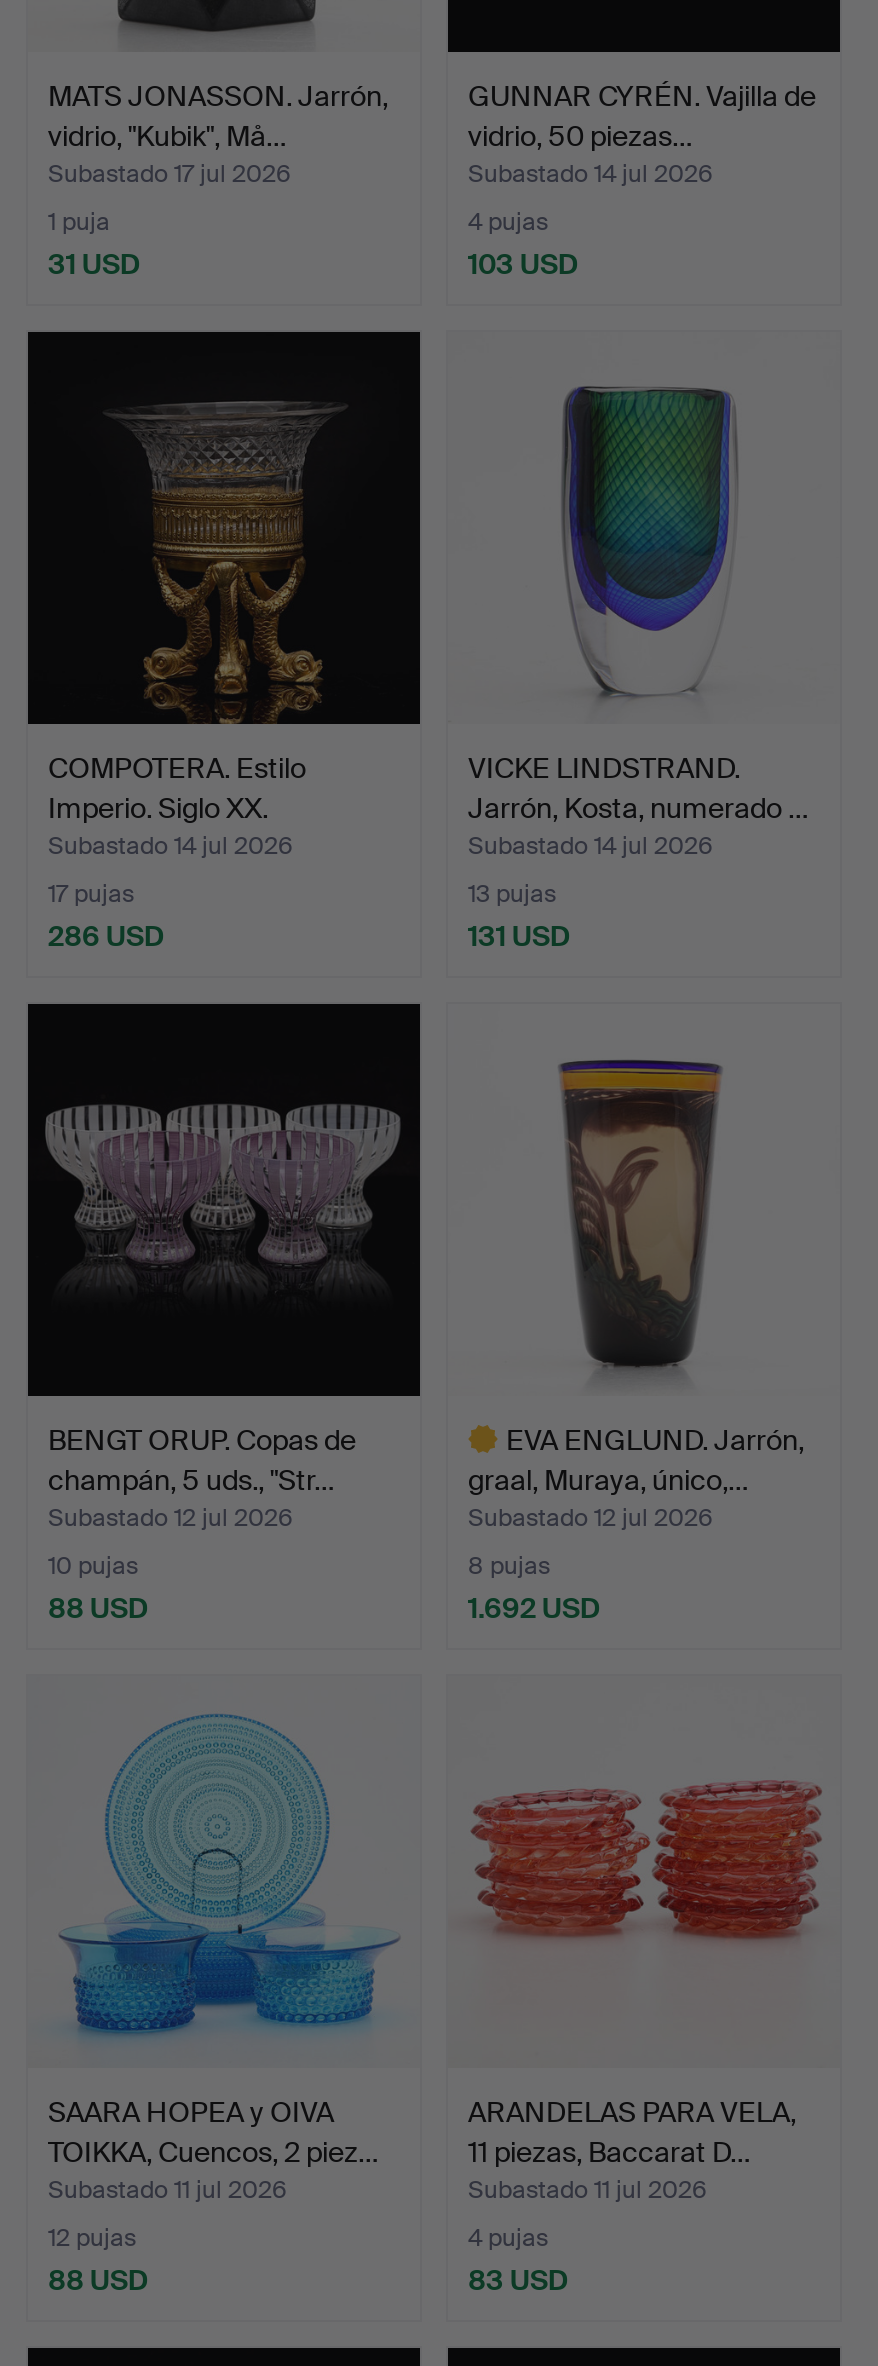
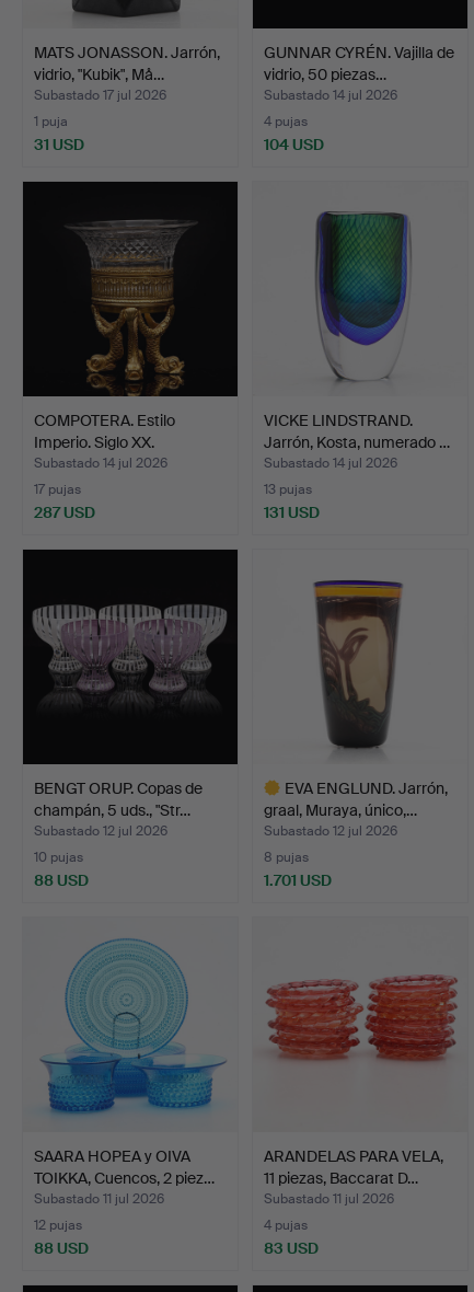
[468,245,578,281] 103 USD -> [264,134,324,154] 104 USD
[48,918,164,954] 286 USD -> [34,502,95,522] 287 USD
[468,1590,600,1626] 1.692 USD -> [264,870,332,890] 1.701 USD

